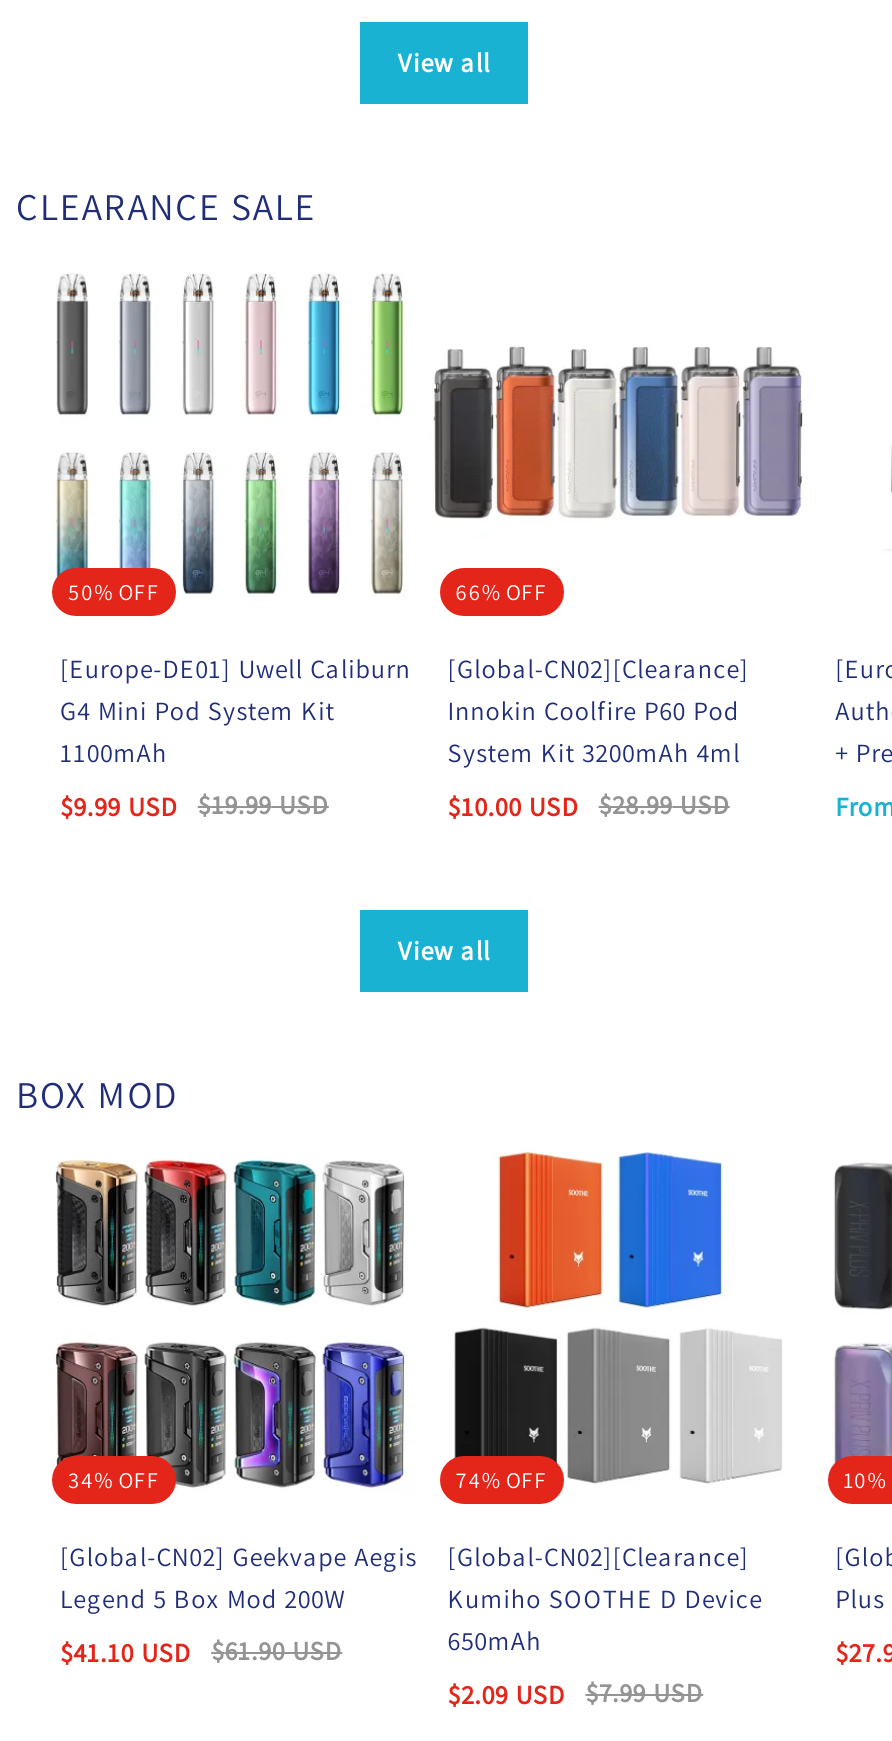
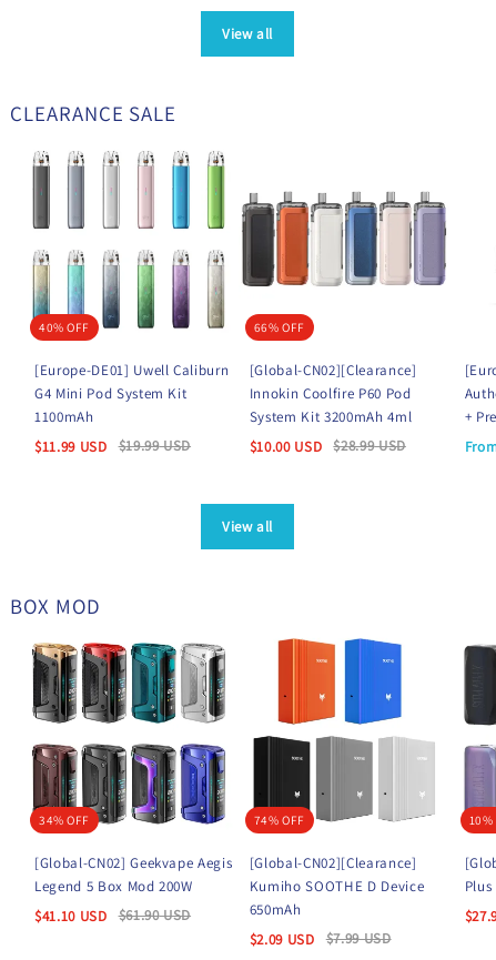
[68,578,160,606] 50% OFF -> [39,319,90,335] 40% OFF
[60,788,329,824] $9.99 USD $19.99USD -> [34,436,191,456] $11.99 USD $19.99USD

